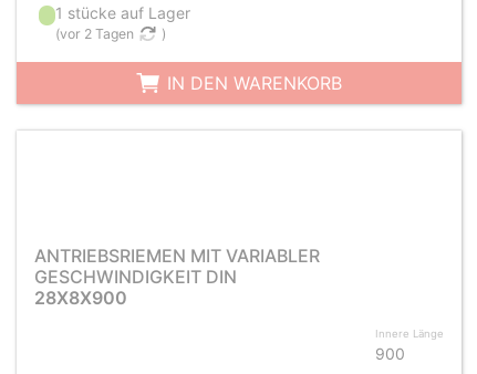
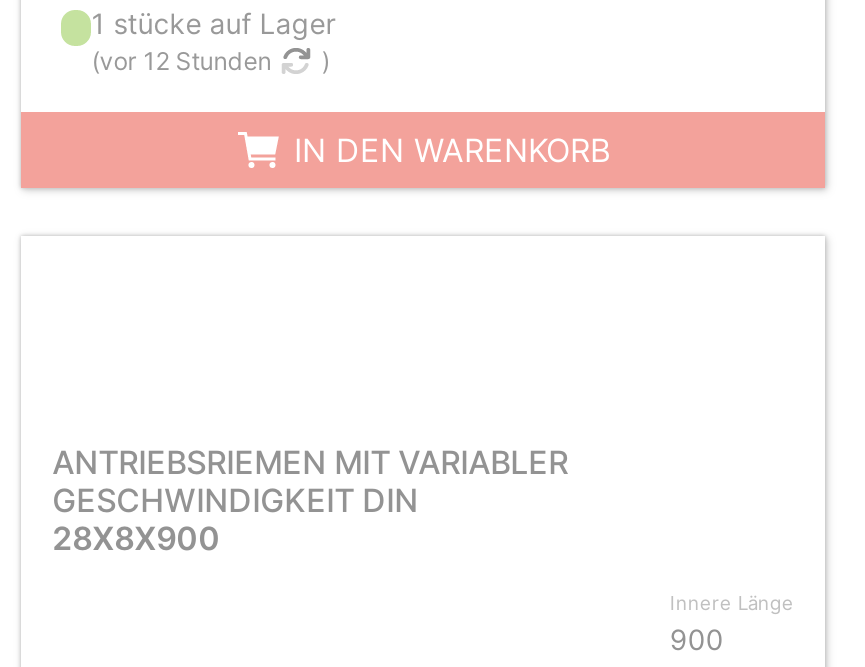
[56,25,134,42] (vor 2 Tagen -> [91,46,271,76] (vor 12 Stunden

